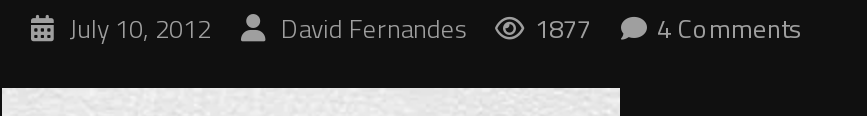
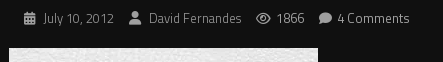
[69,8,803,48] July 10, 2012 David Fernandes 1877 4 Comments -> [42,8,409,28] July 10, 2012 David Fernandes 1866 4 Comments

